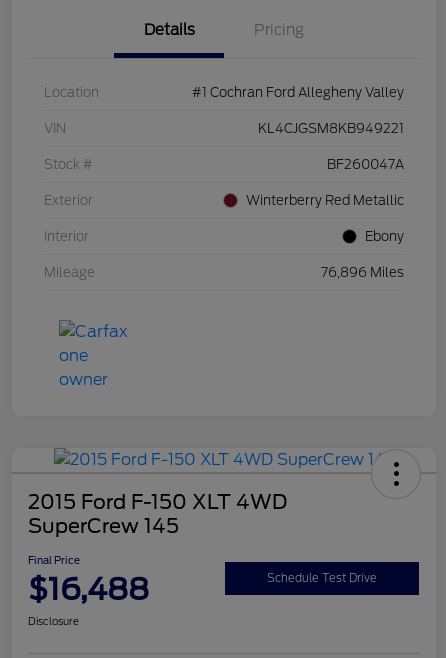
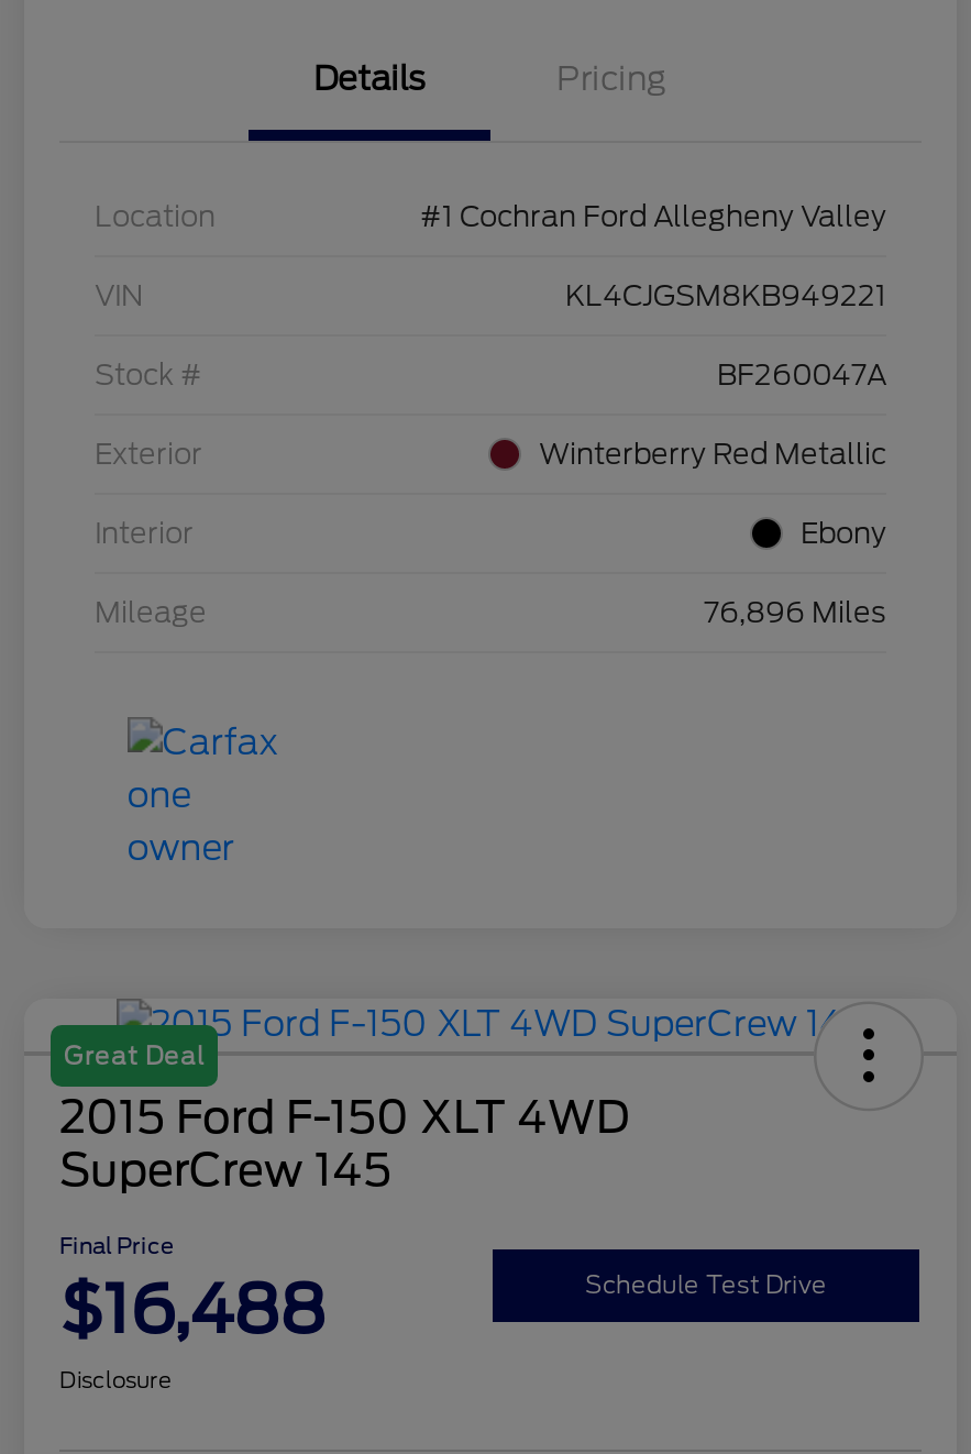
none -> [64,1040,205,1071] Great Deal

